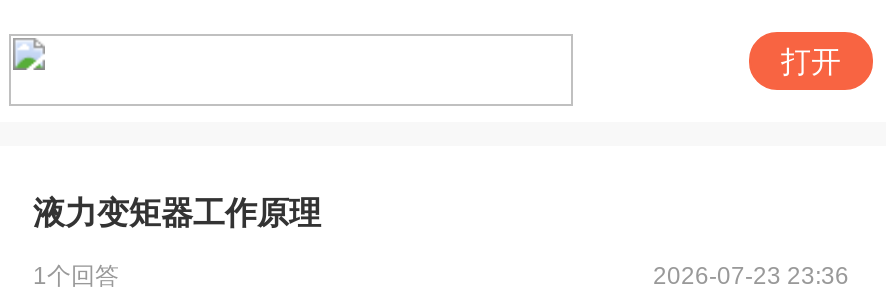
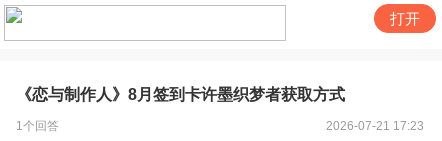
[33,196,321,230] 液力变矩器工作原理 -> [16,86,345,103] 《恋与制作人》8月签到卡许墨织梦者获取方式
[653,262,849,290] 2026-07-23 23:36 -> [326,119,424,133] 2026-07-21 17:23

